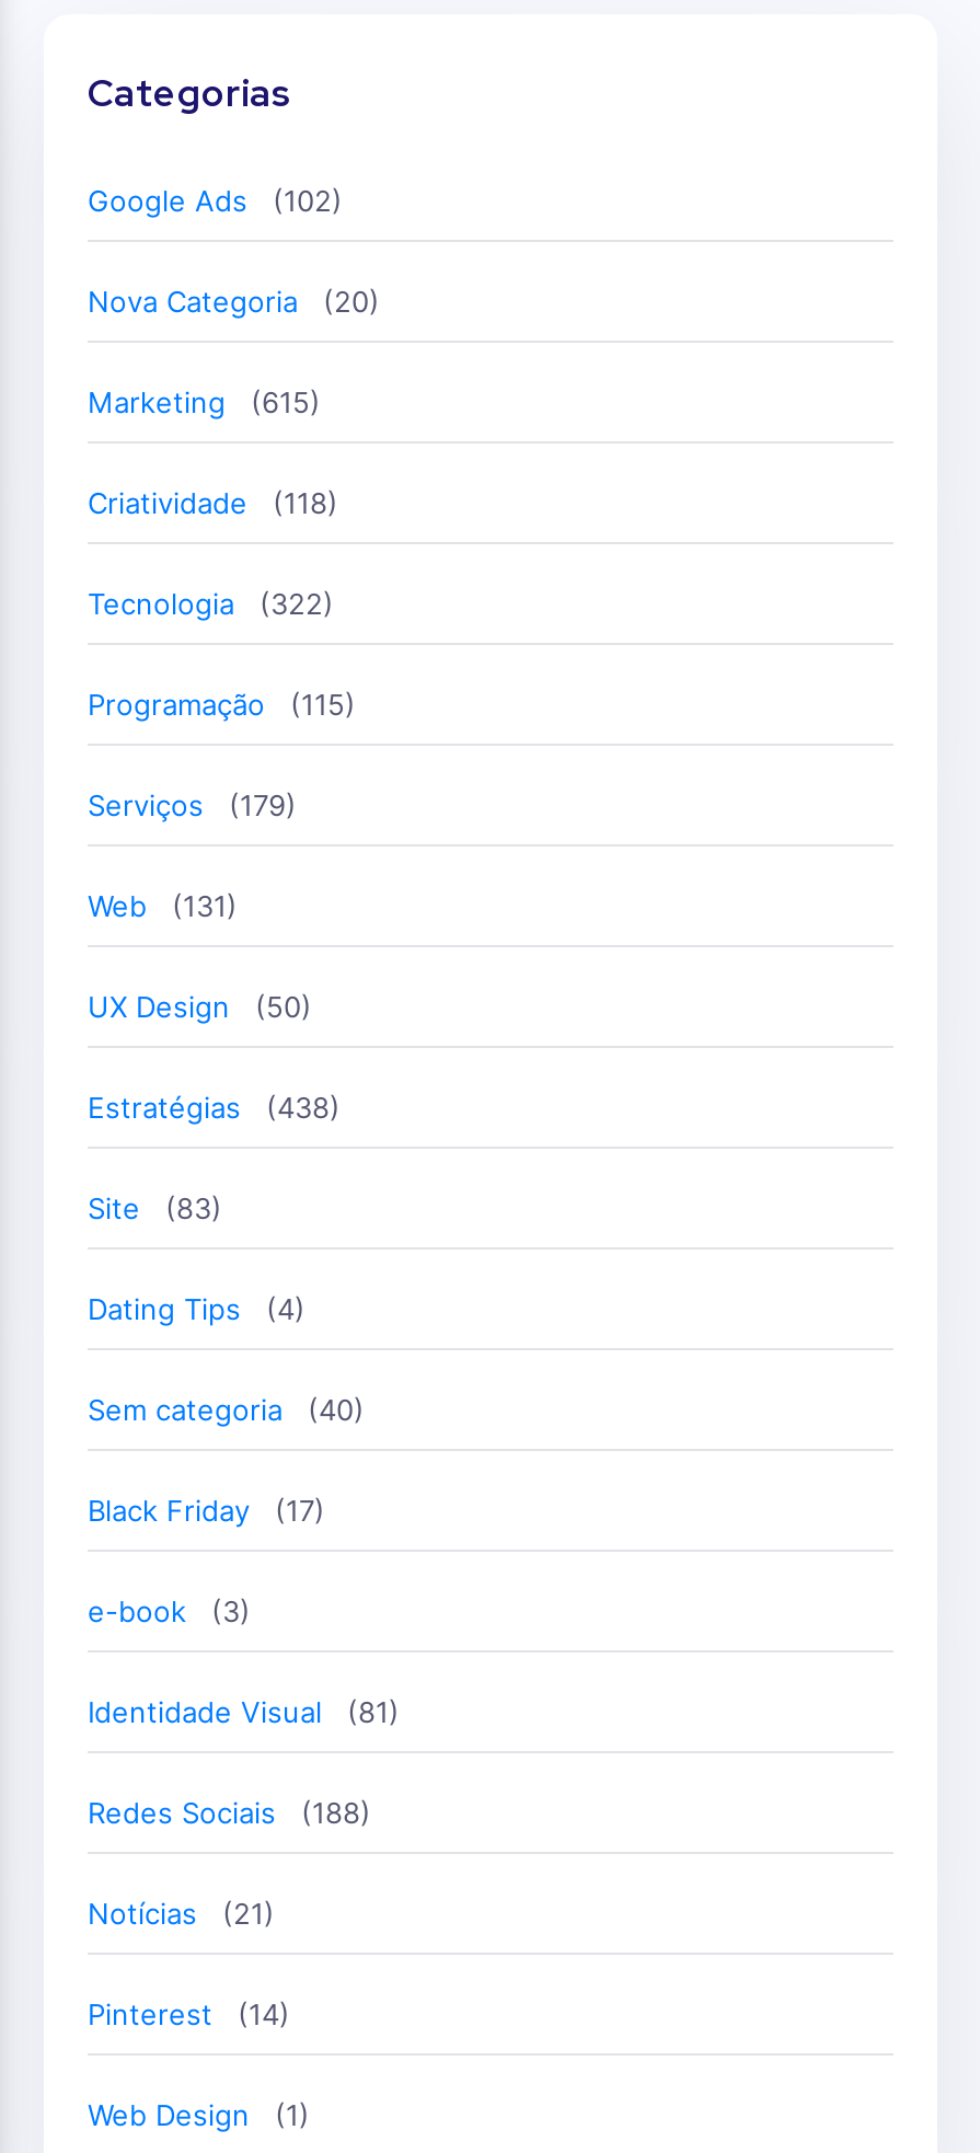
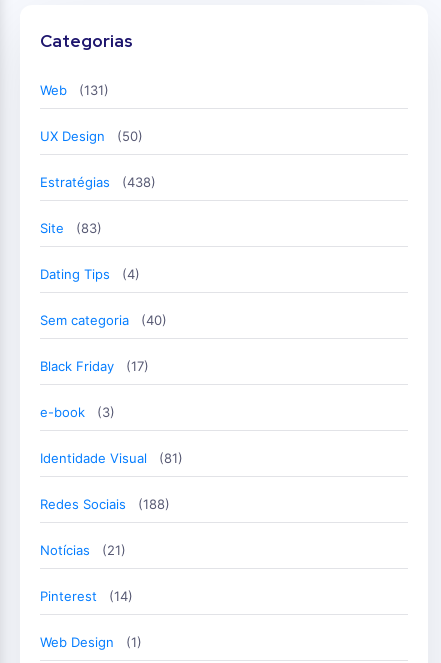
[88,183,380,822] Google Ads (102) | Nova Categoria (20) | Marketing (615) | Criatividade (118) | Tecnologia (322) | Programação (115) | Serviços (179) -> none

